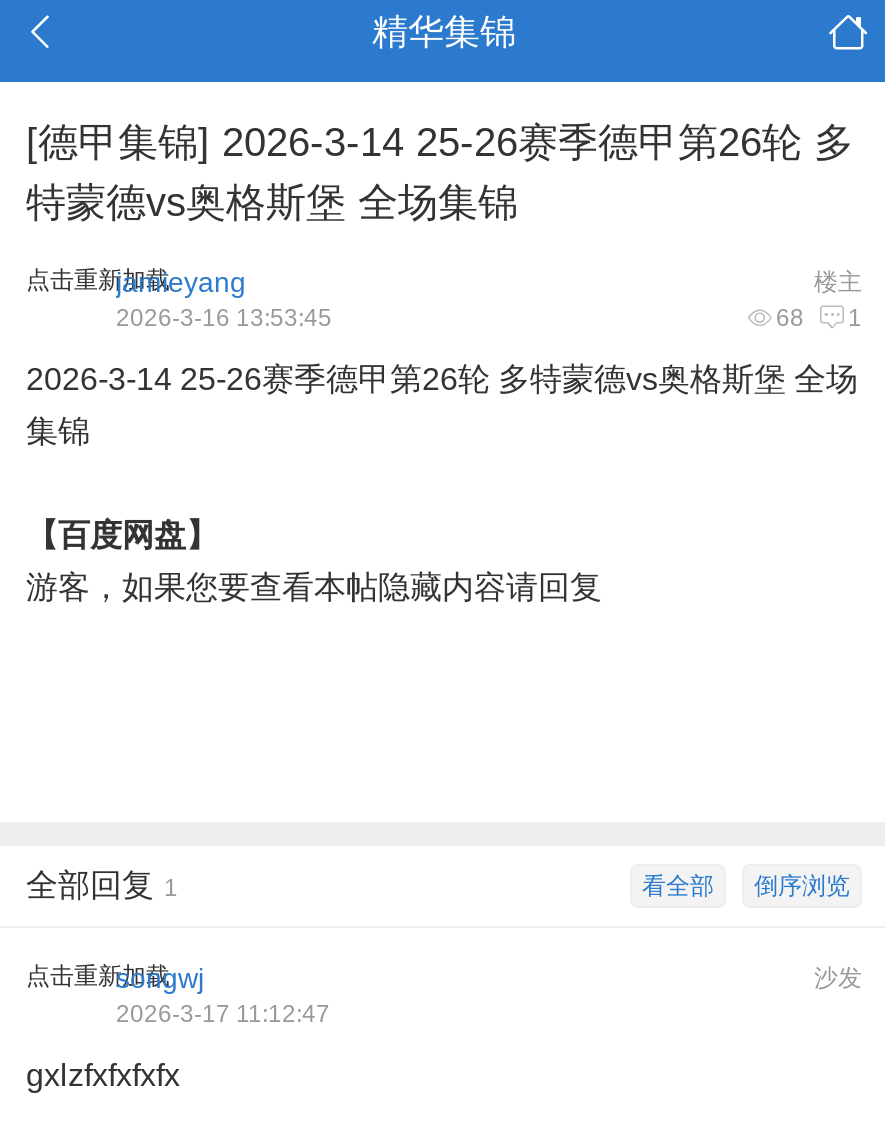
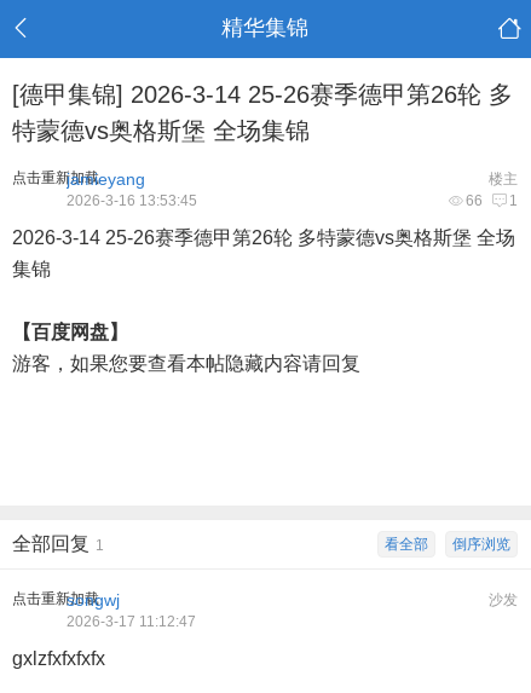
[776,304,862,332] 68 1 -> [466,192,518,209] 66 1

